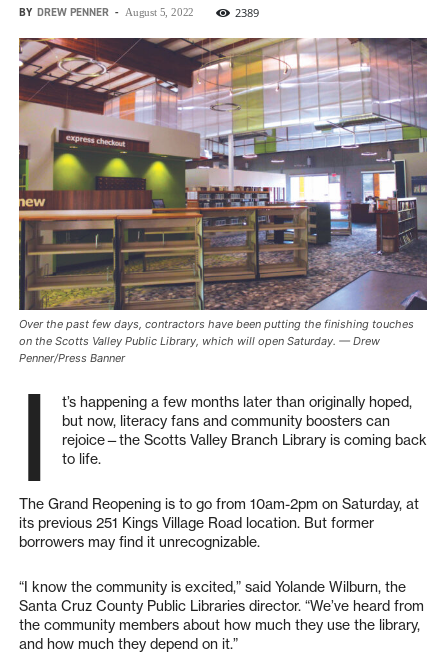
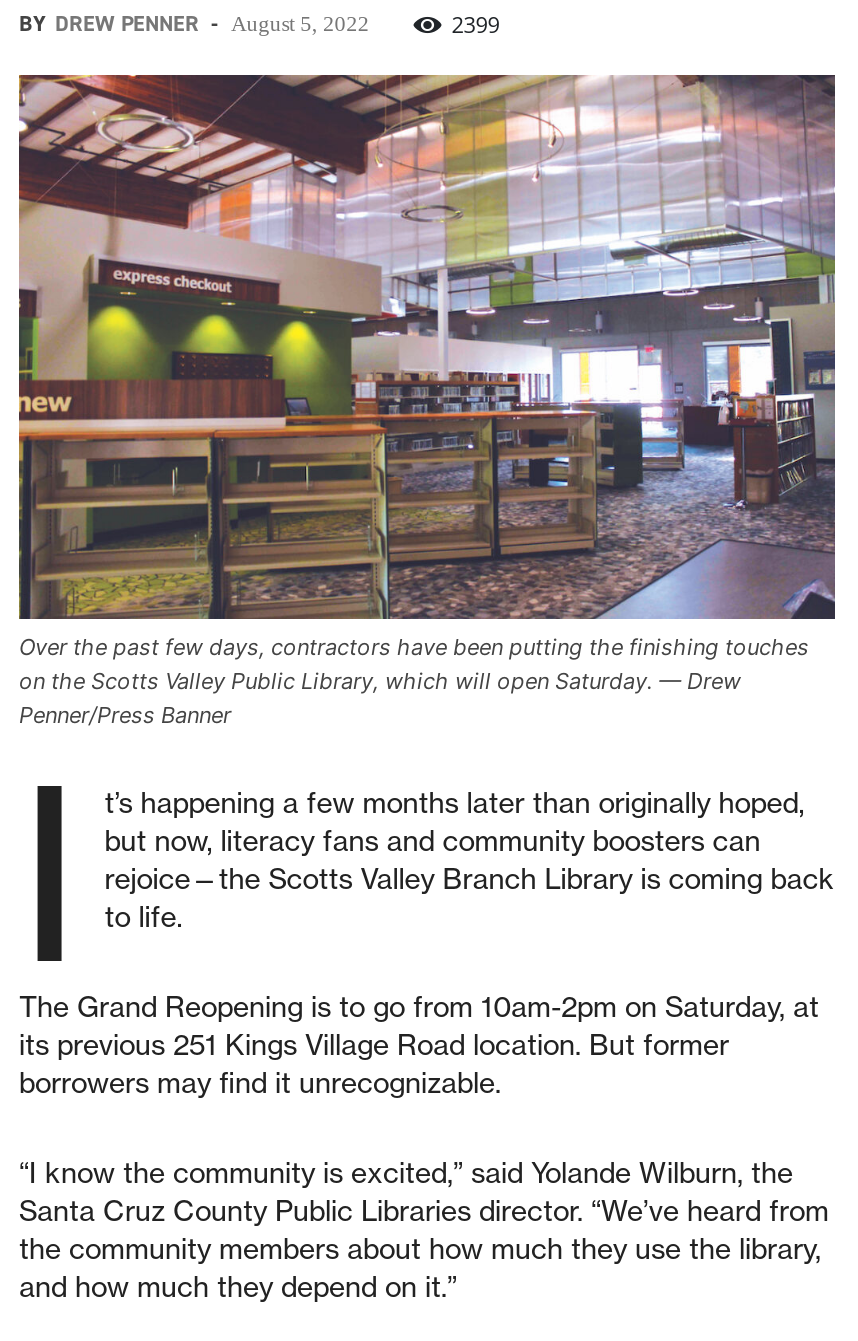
[235,5,259,20] 2389 -> [451,9,499,39] 2399

